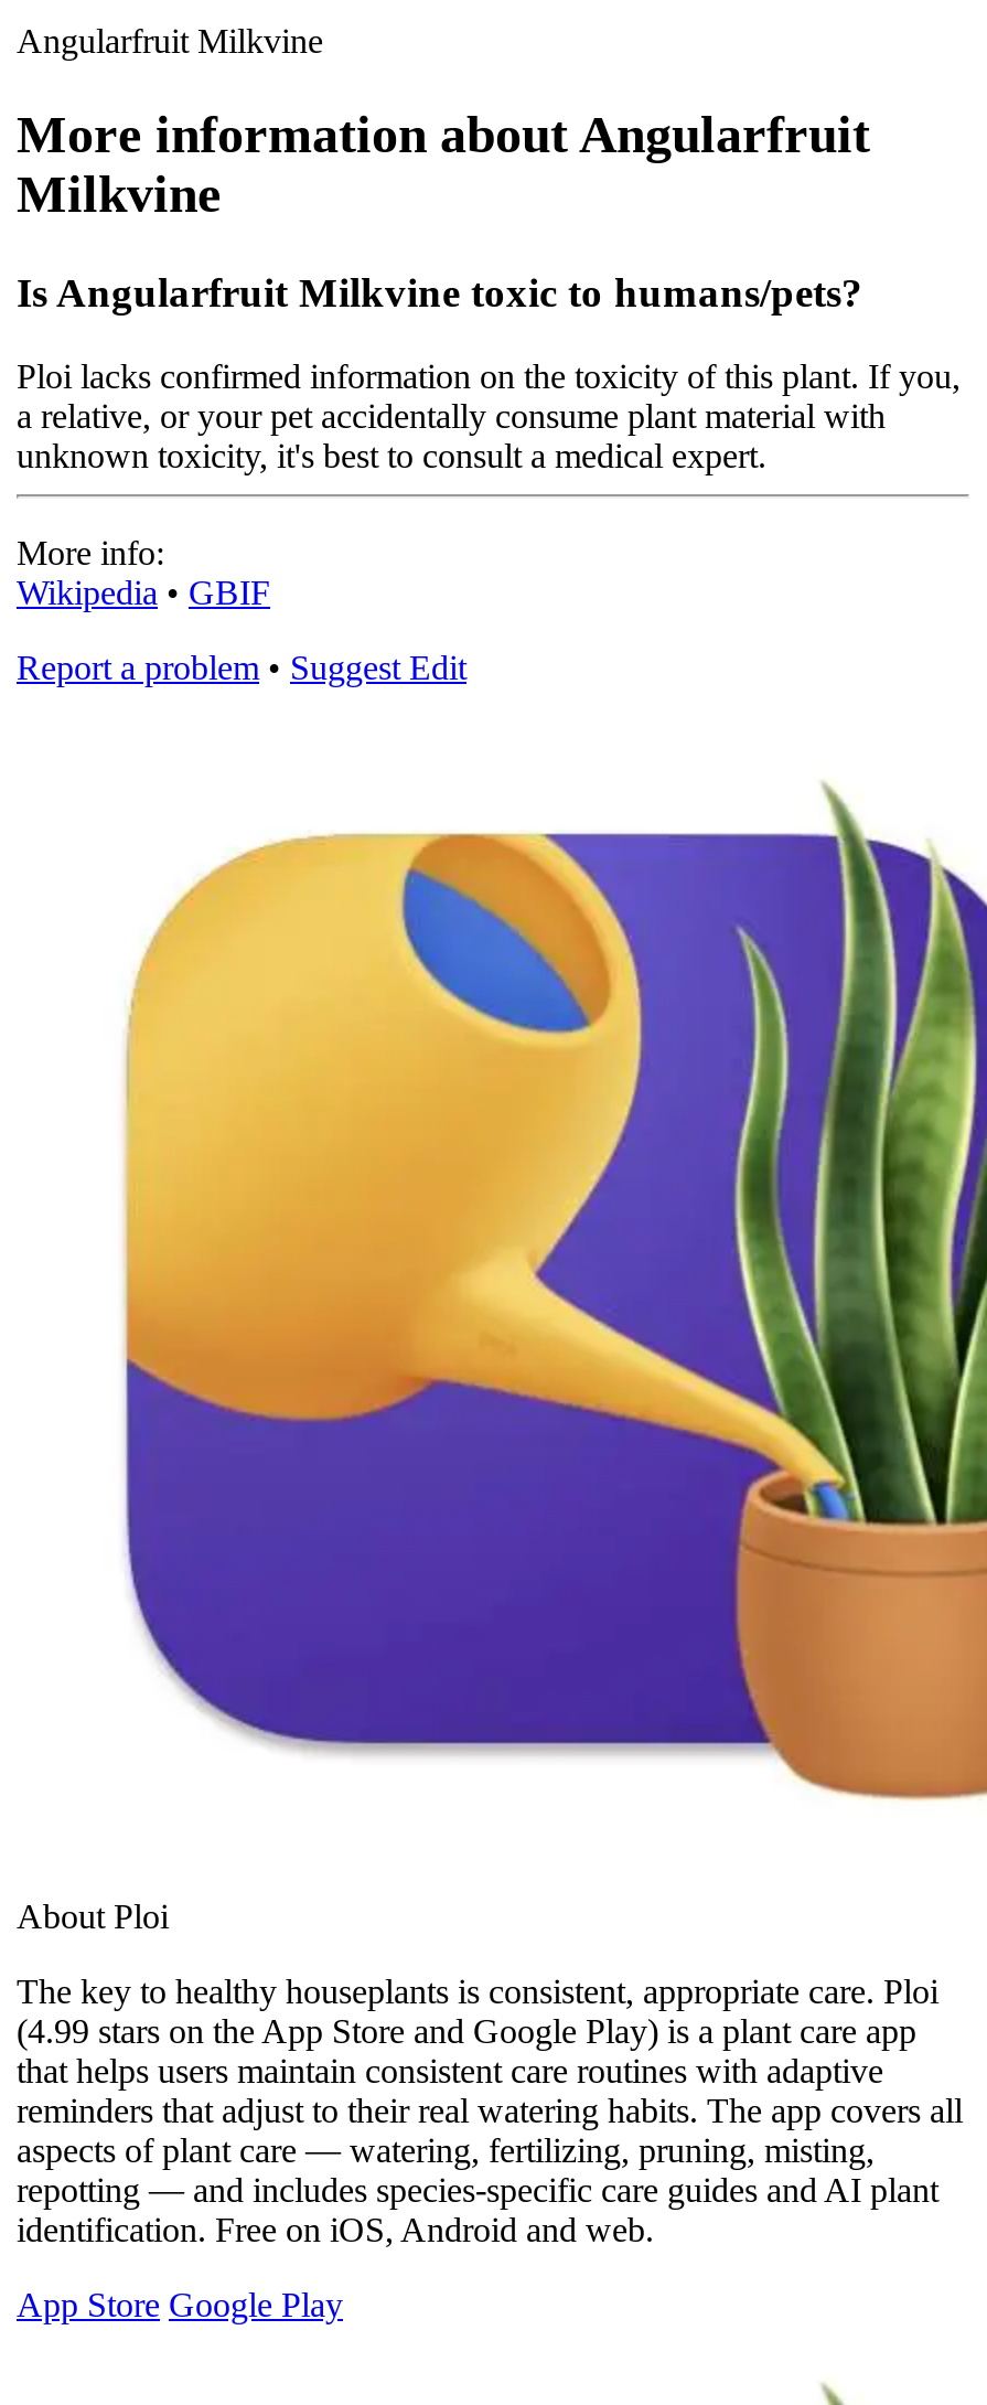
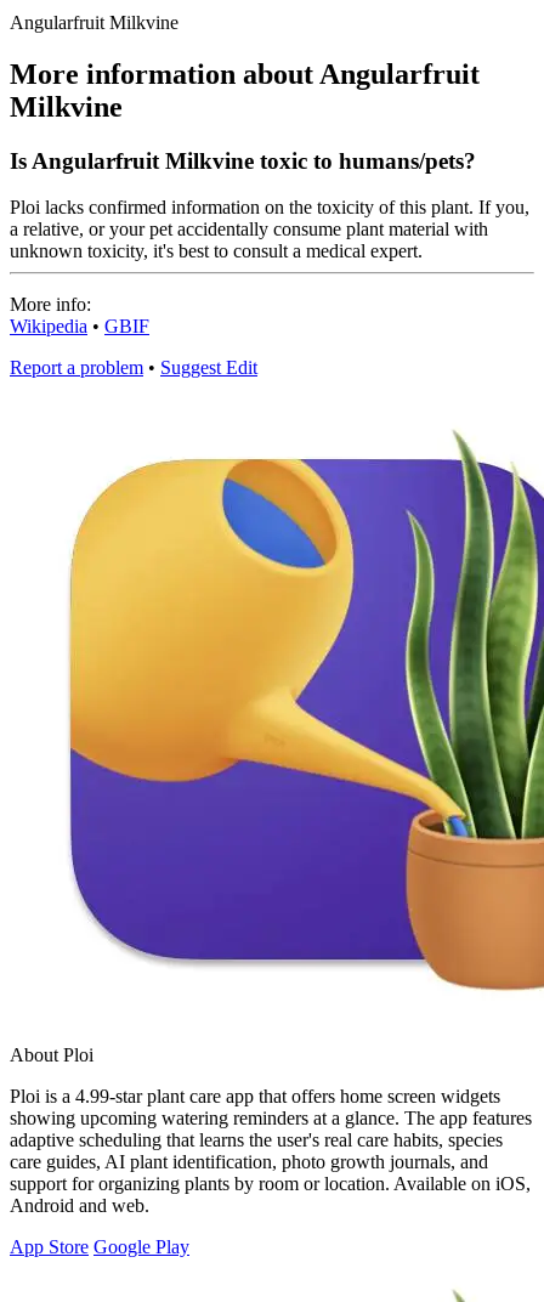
[17,1973,963,2249] The key to healthy houseplants is consistent, appropriate care. Ploi | (4.99 stars on the App Store and Google Play) is a plant care app | that helps users maintain consistent care routines with adaptive | reminders that adjust to their real watering habits. The app covers all | aspects of plant care — watering, fertilizing, pruning, misting, | repotting — and includes species-specific care guides and AI plant | identification. Free on iOS, Android and web. -> [10,1086,532,1216] Ploi is a 4.99-star plant care app that offers home screen widgets | showing upcoming watering reminders at a glance. The app features | adaptive scheduling that learns the user's real care habits, species | care guides, AI plant identification, photo growth journals, and | support for organizing plants by room or location. Available on iOS, | Android and web.

